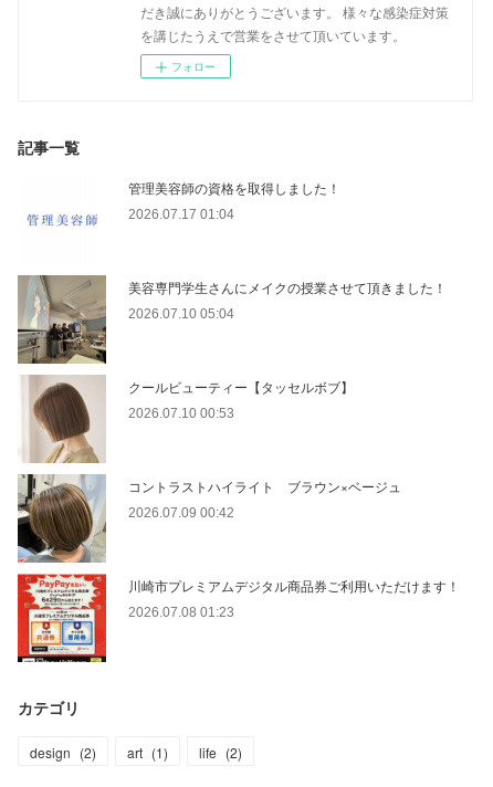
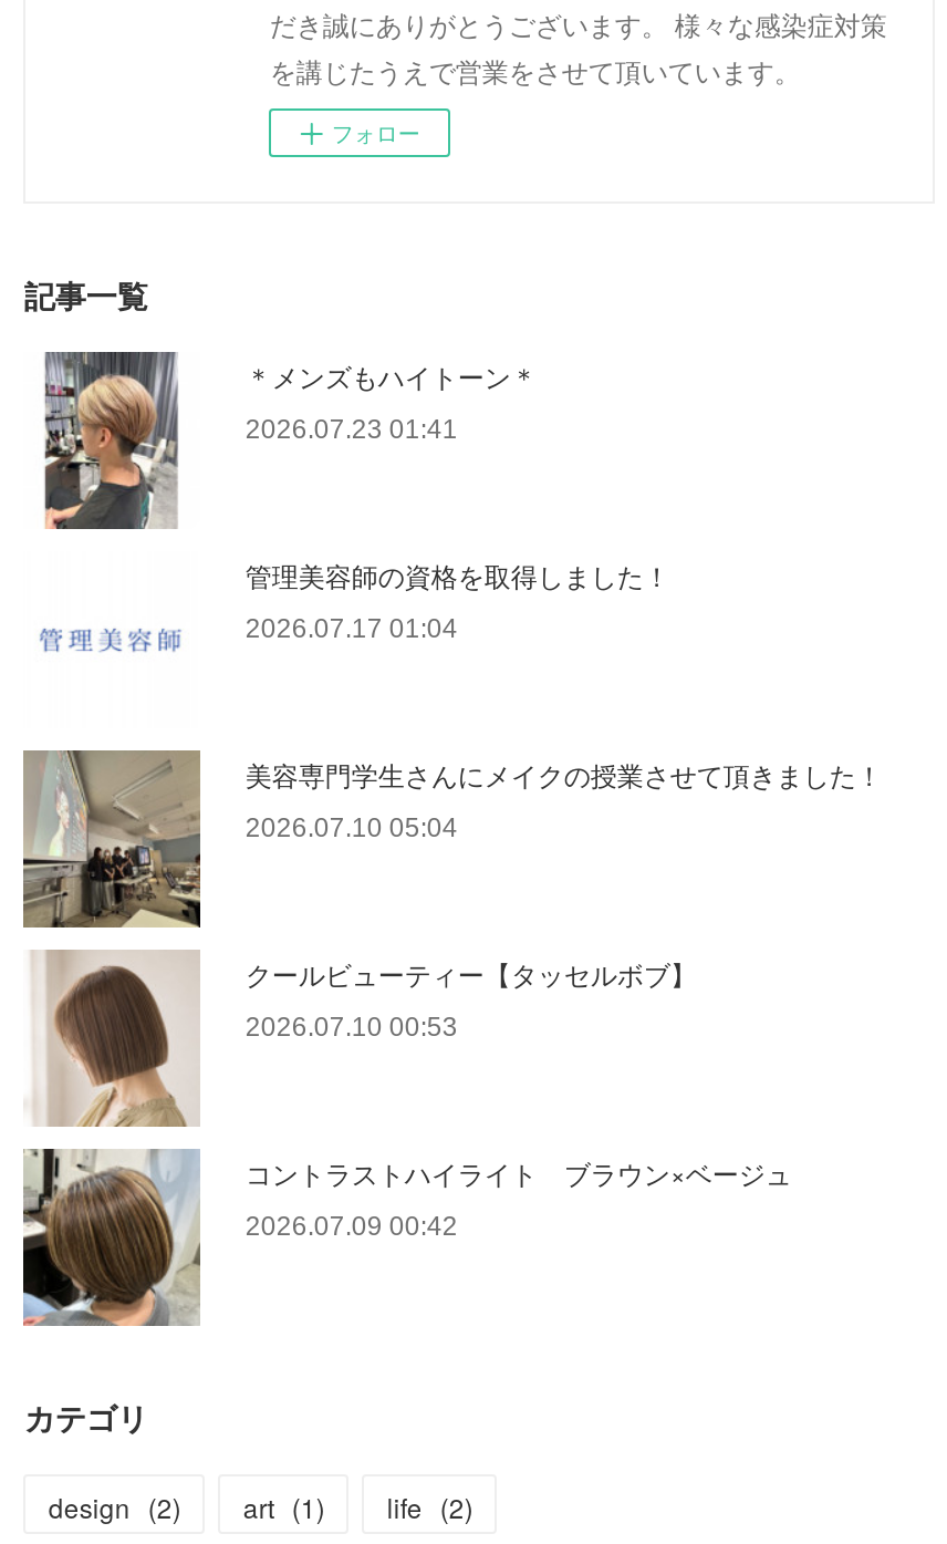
none -> [43,350,537,531] [image] | ＊メンズもハイトーン＊ | 2026.07.23 01:41
moved [15,178,447,564] -> [19,555,883,1328]: [image] | 管理美容師の資格を取得しました！ | 2026.07.17 01:04 | ... | コントラストハイライト ブラウン×ベージュ | 2026.07.09 00:42
[17,573,460,663] [image] | 川崎市プレミアムデジタル商品券ご利用いただけます！ | 2026.07.08 01:23 -> none

